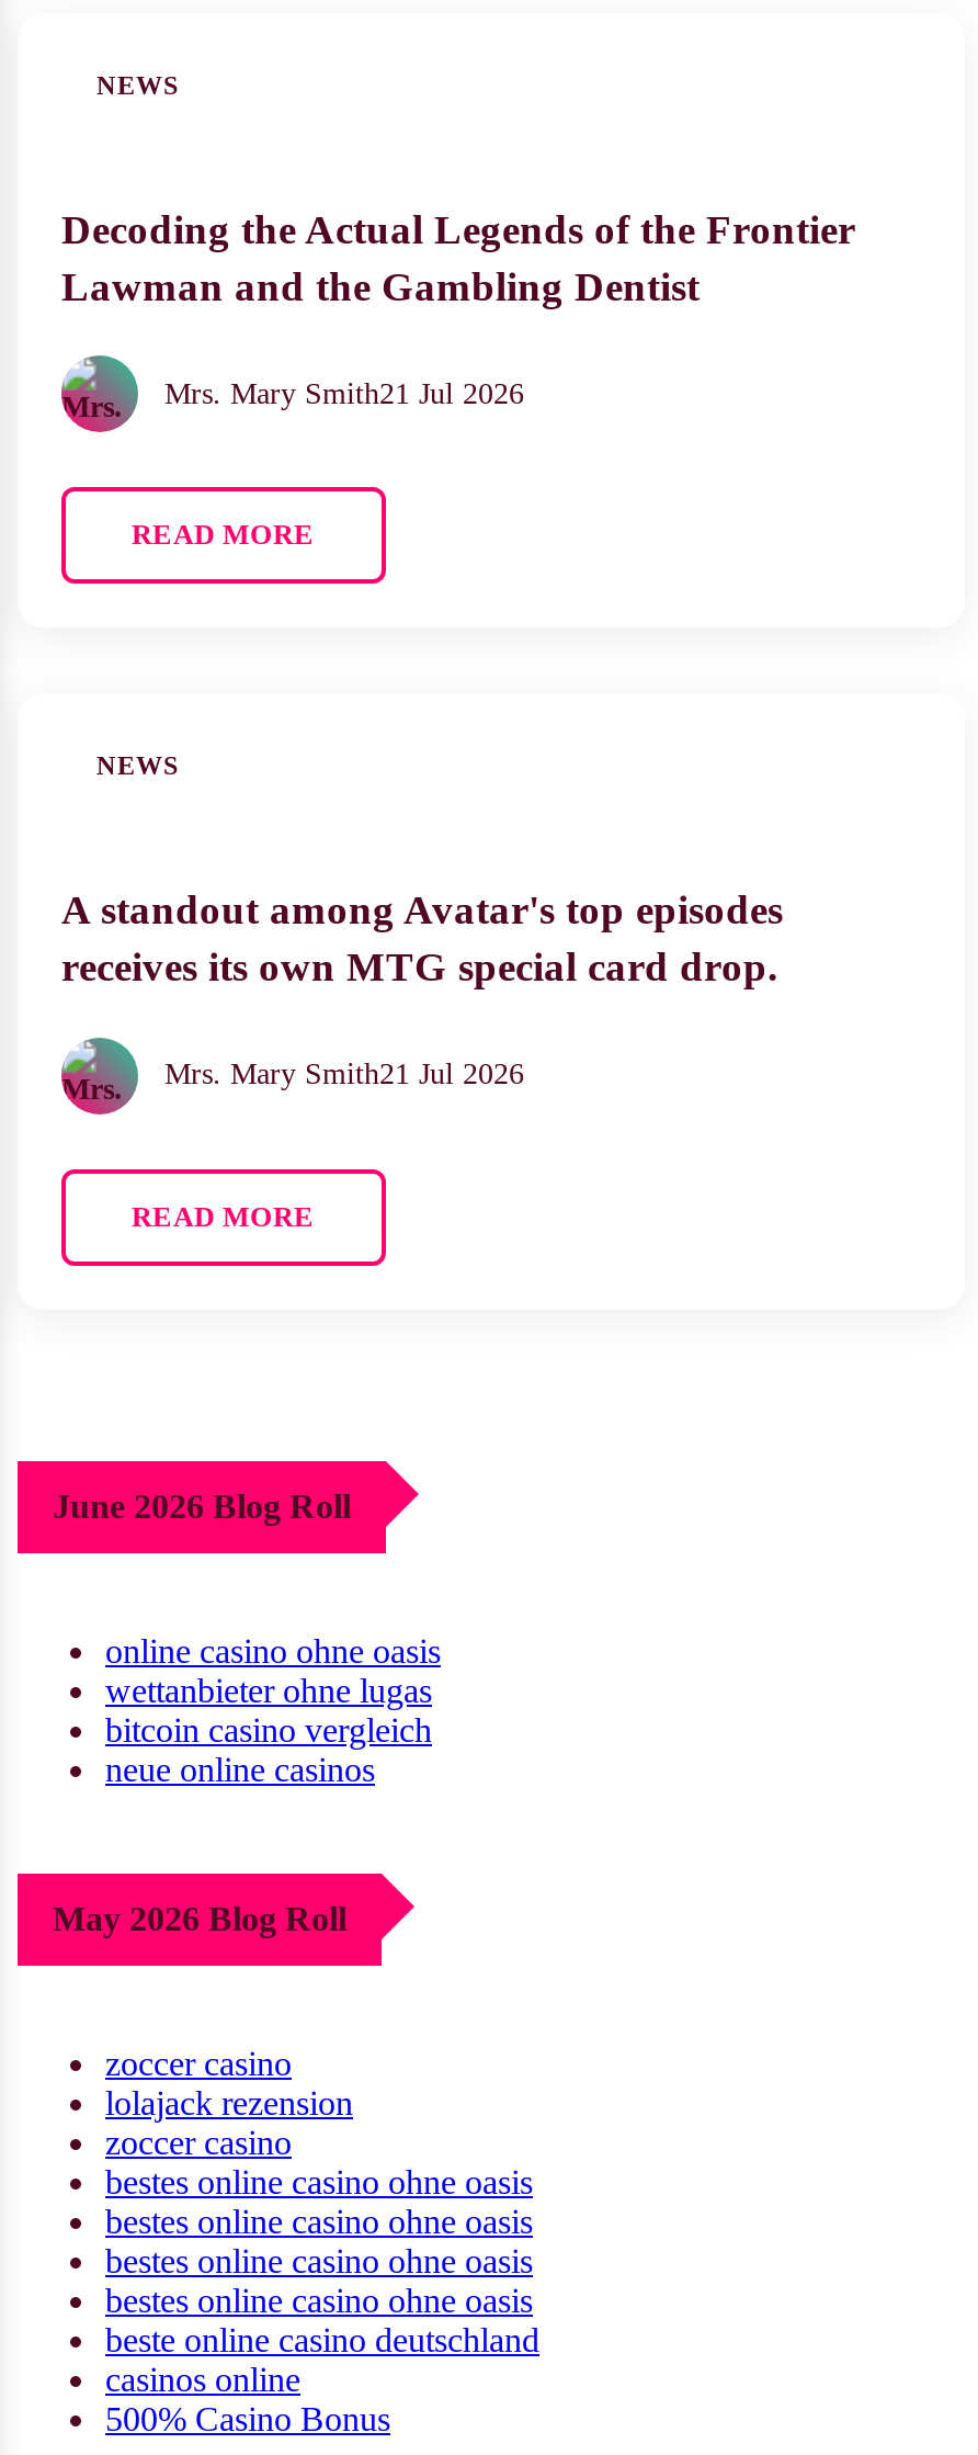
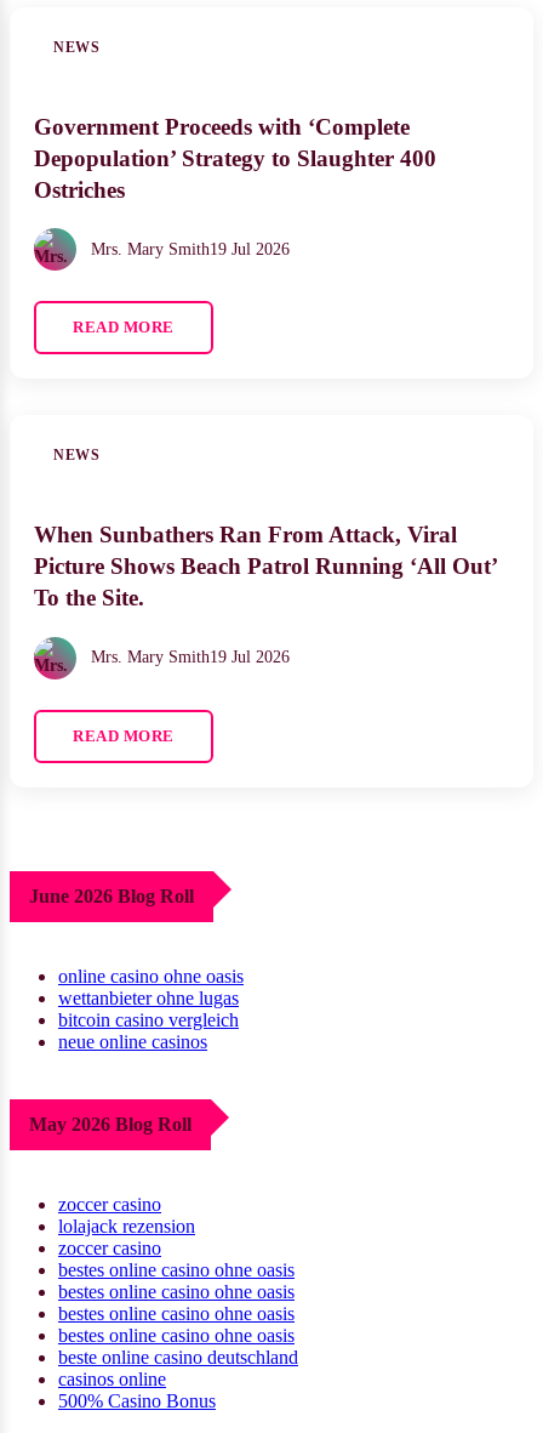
[61,205,855,308] Decoding the Actual Legends of the Frontier | Lawman and the Gambling Dentist -> [34,114,436,202] Government Proceeds with ‘Complete | Depopulation’ Strategy to Slaughter 400 | Ostriches
[164,377,524,410] Mrs. Mary Smith21 Jul 2026 -> [91,240,290,258] Mrs. Mary Smith19 Jul 2026
[61,887,783,990] A standout among Avatar's top episodes | receives its own MTG special card drop. -> [34,522,497,610] When Sunbathers Ran From Attack, Viral | Picture Shows Beach Patrol Running ‘All Out’ | To the Site.
[164,1058,524,1091] Mrs. Mary Smith21 Jul 2026 -> [91,648,290,667] Mrs. Mary Smith19 Jul 2026

